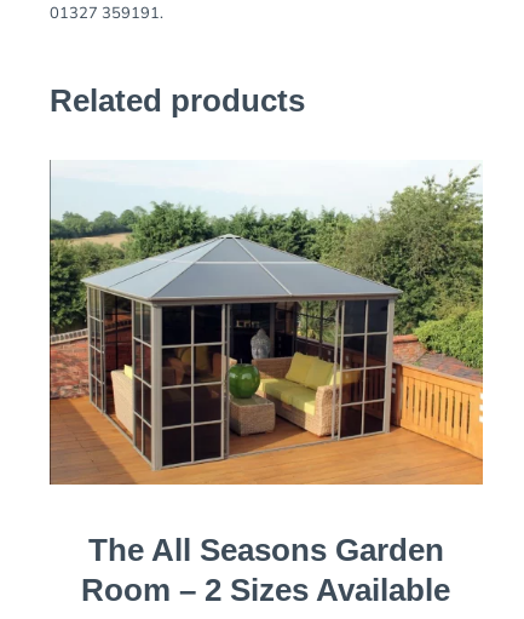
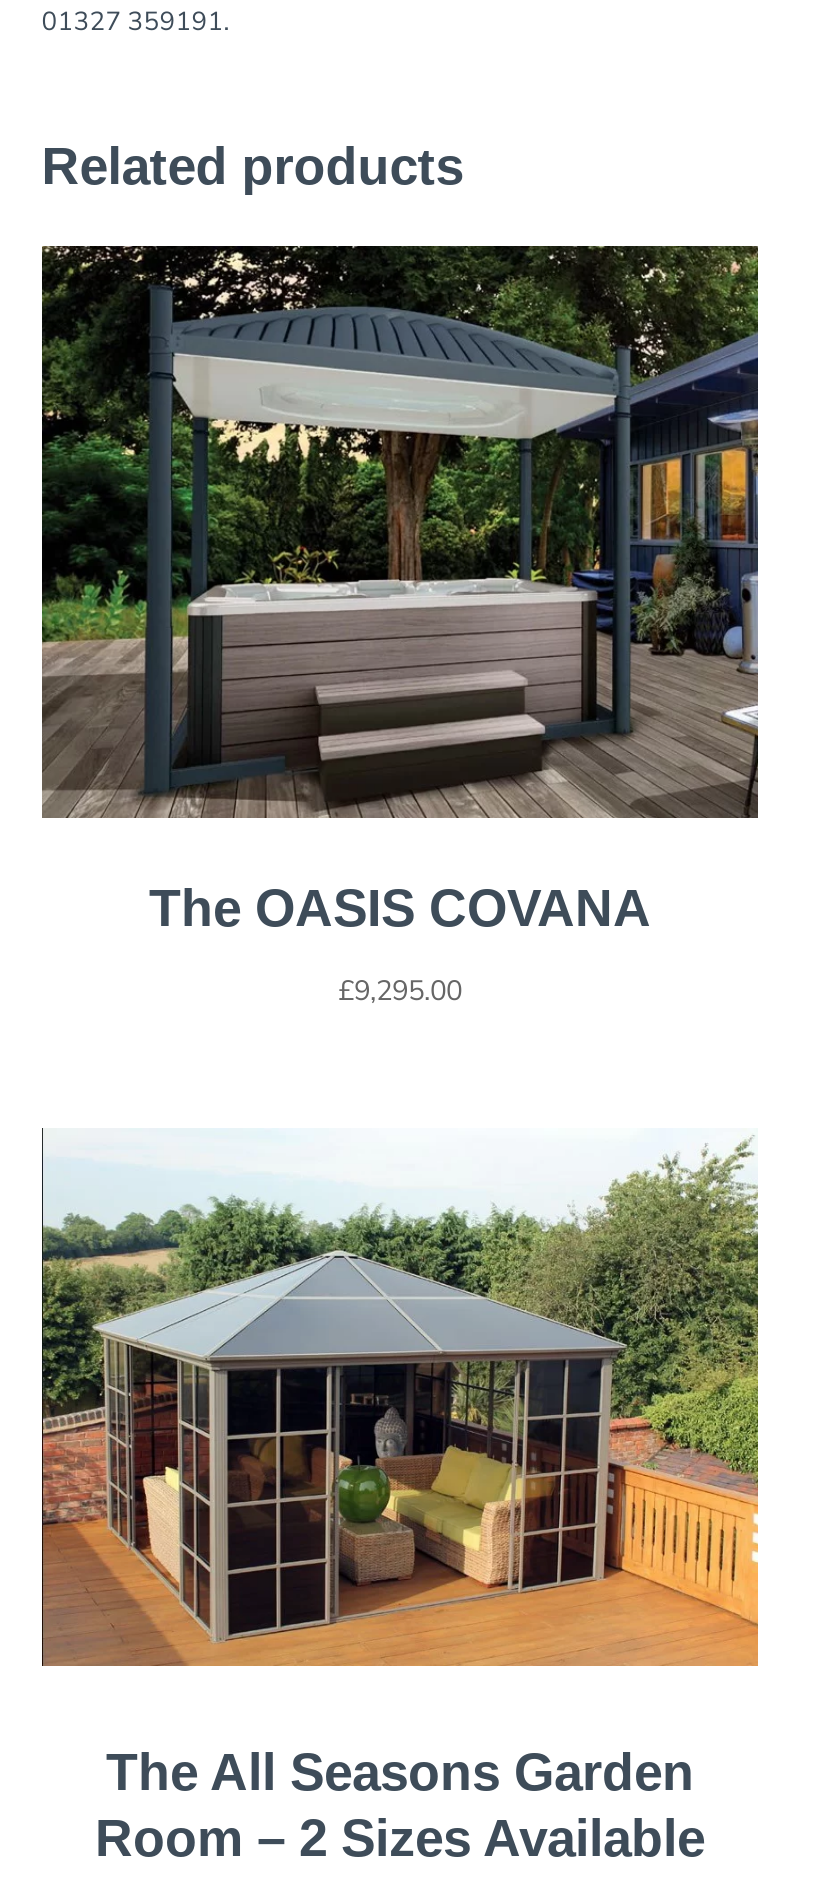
none -> [40,244,760,1010] [image] | The OASIS COVANA | £9,295.00

